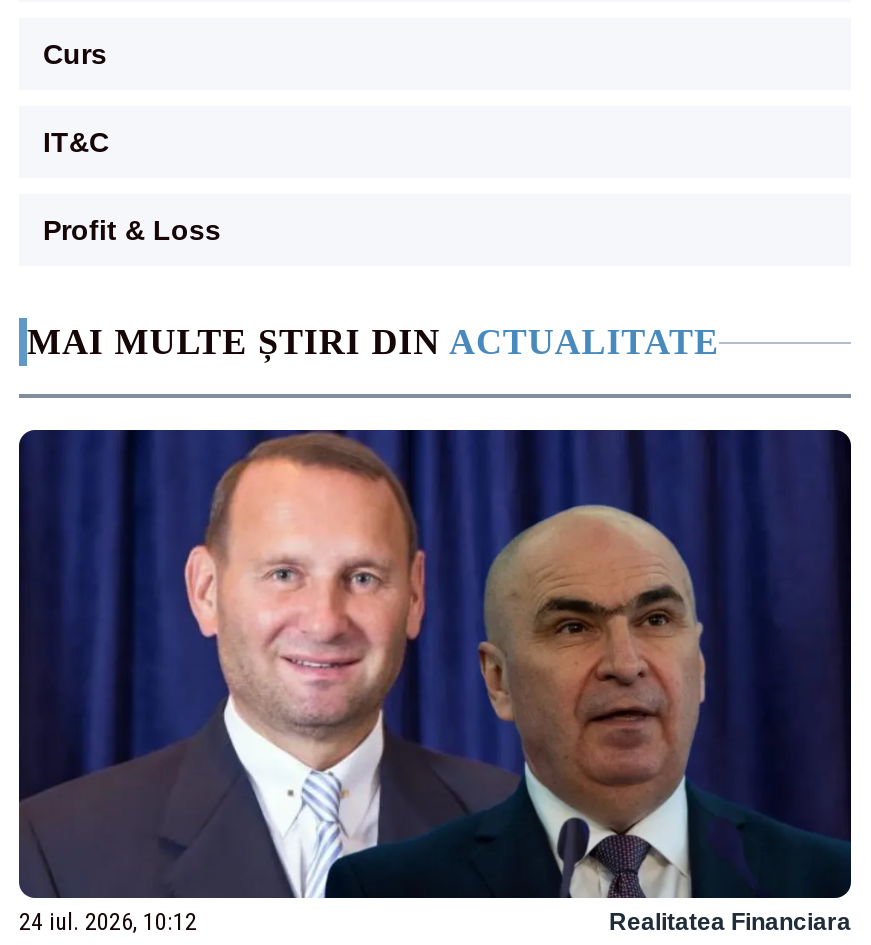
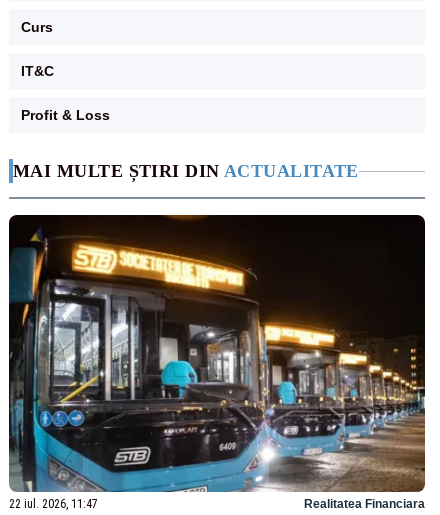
[19,428,853,936] [image] | 24 iul. 2026, 10:12 -> [9,214,426,511] [image] | 22 iul. 2026, 11:47

